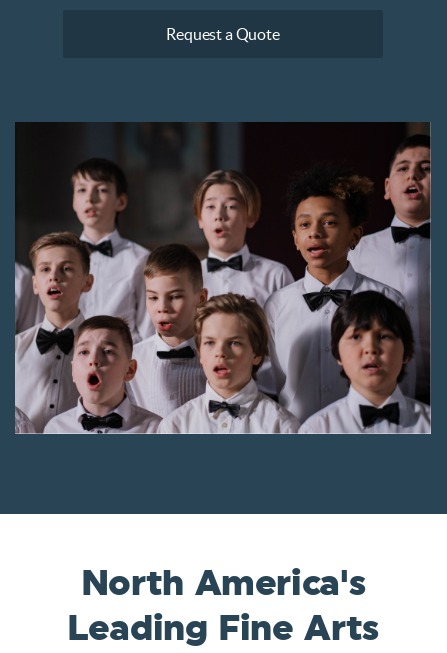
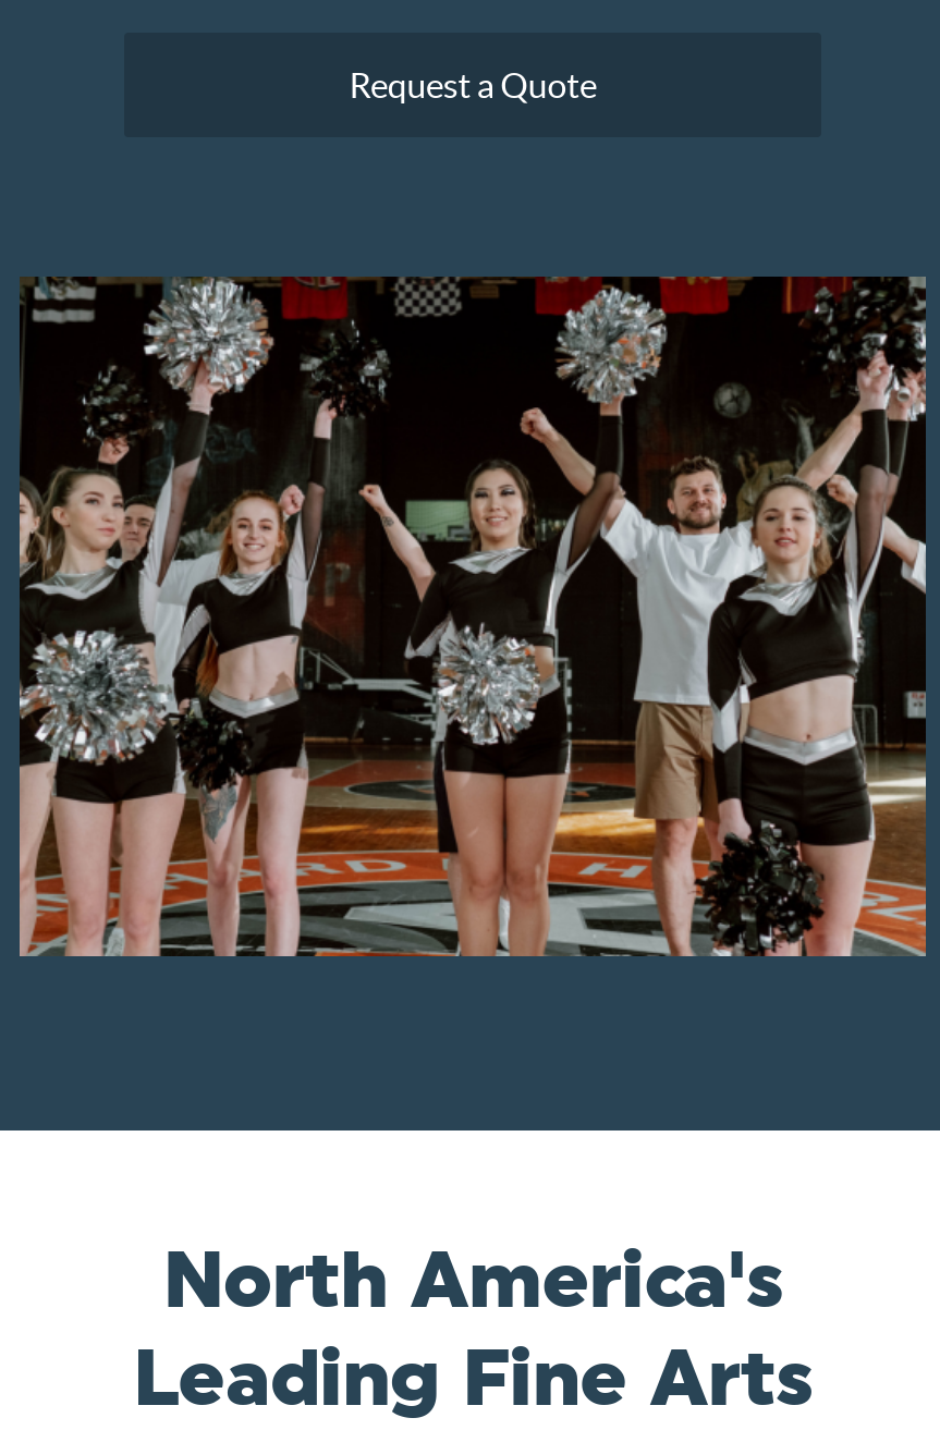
[14,122,432,435] [image] -> [17,277,928,958] [image]

